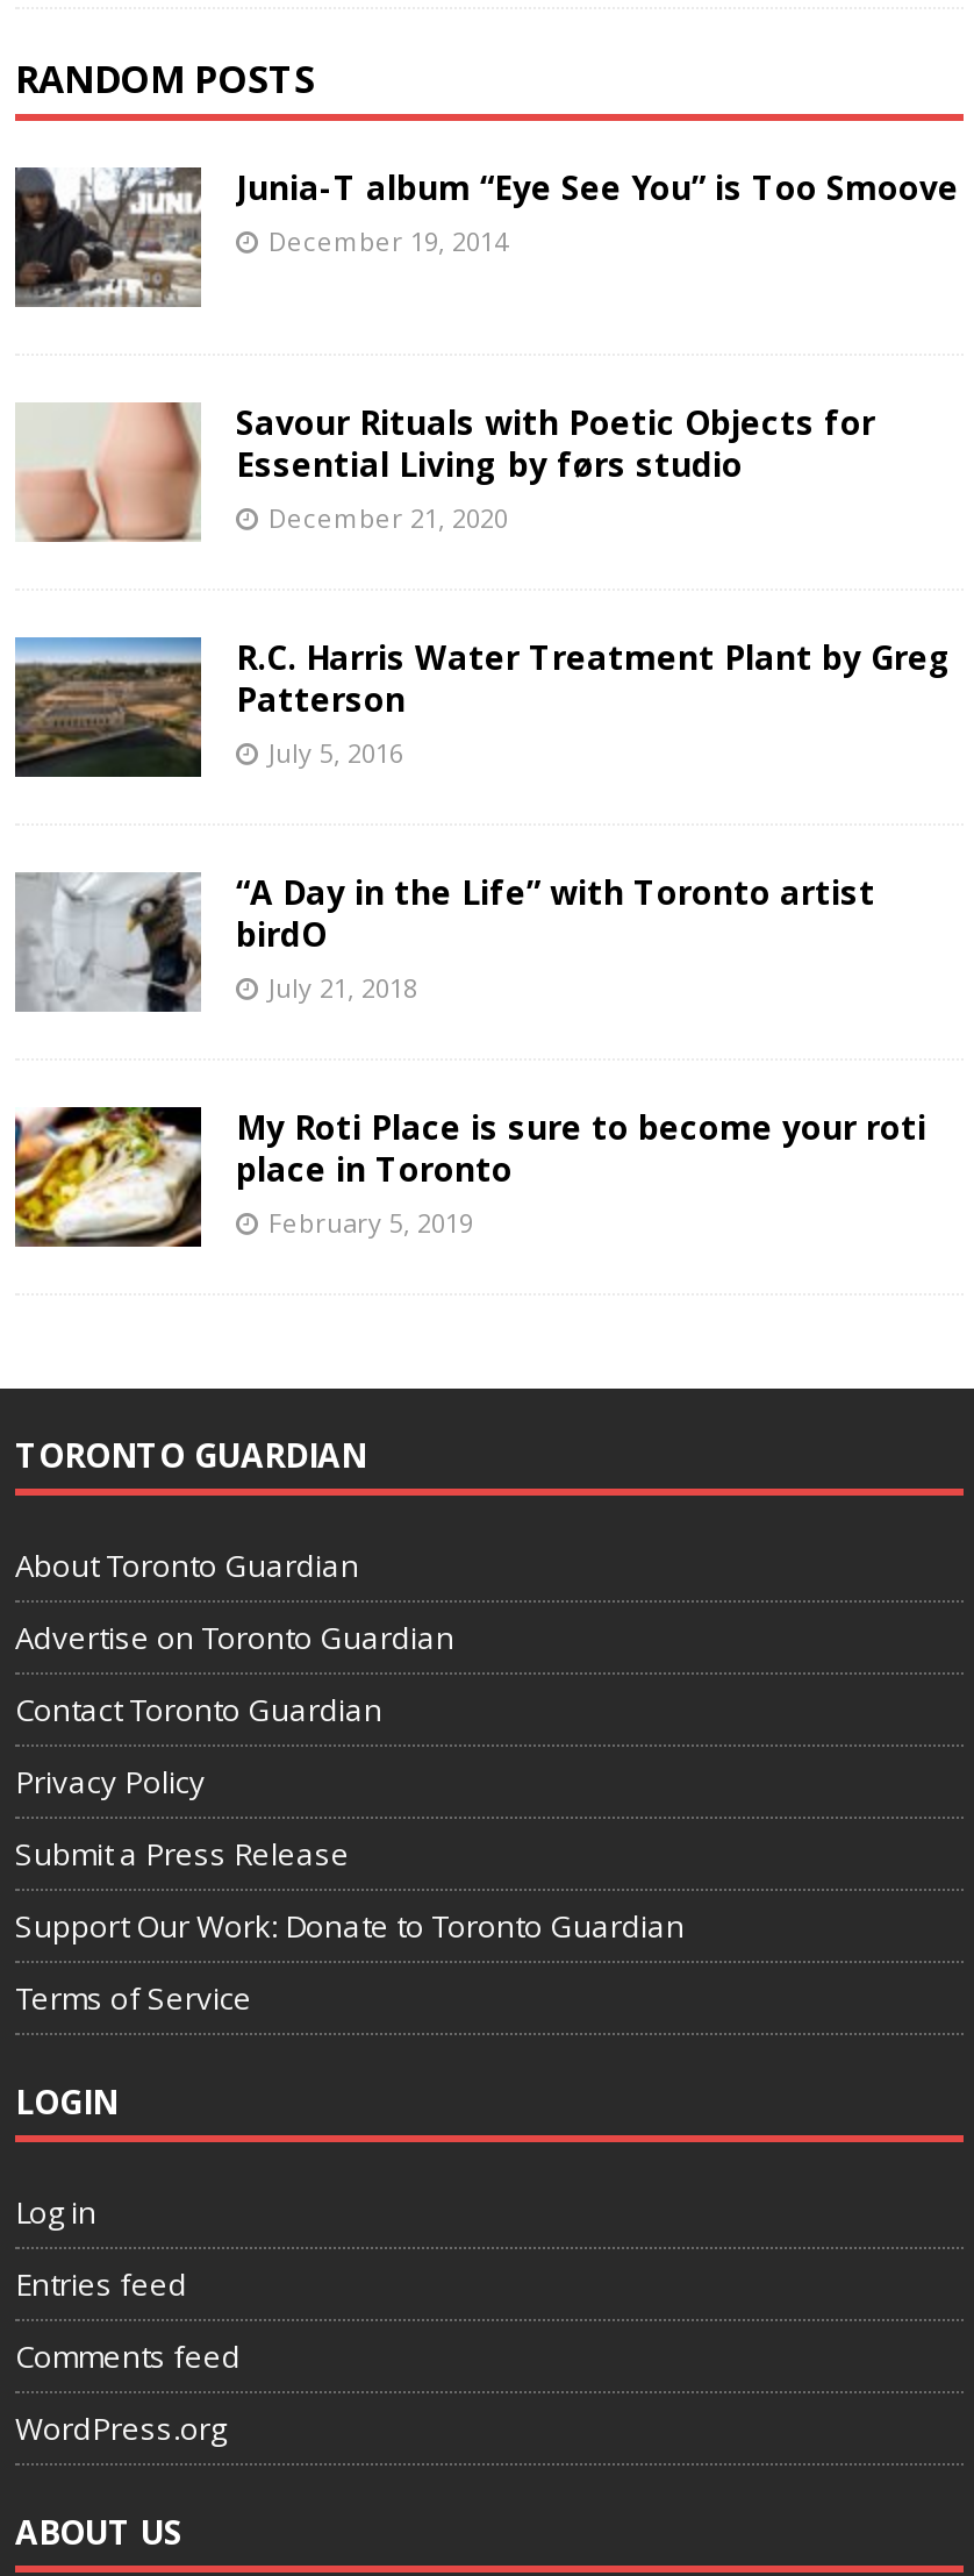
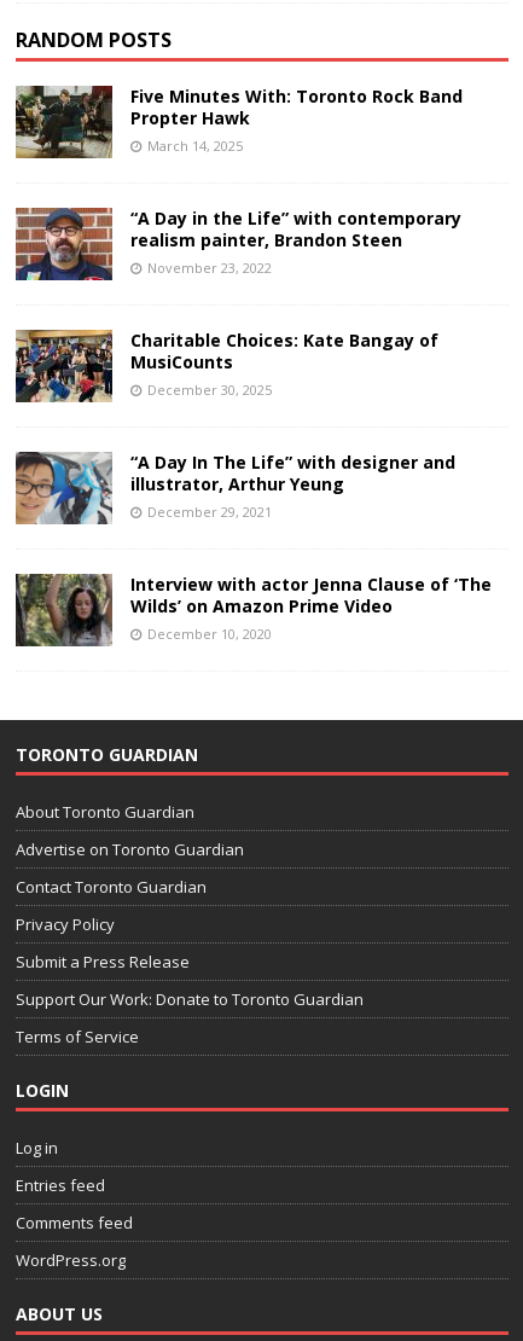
[13,164,959,309] [image] | Junia-T album “Eye See You” is Too Smoove | December 19, 2014 -> [14,84,463,159] [image] | Five Minutes With: Toronto Rock Band | Propter Hawk | March 14, 2025
[15,399,875,544] [image] | Savour Rituals with Poetic Objects for | Essential Living by førs studio | December 21, 2020 -> [14,206,461,281] [image] | “A Day in the Life” with contemporary | realism painter, Brandon Steen | November 23, 2022
[13,634,952,779] [image] | R.C. Harris Water Treatment Plant by Greg | Patterson | July 5, 2016 -> [14,328,438,404] [image] | Charitable Choices: Kate Bangay of | MusiCounts | December 30, 2025
[15,869,875,1014] [image] | “A Day in the Life” with Toronto artist | birdO | July 21, 2018 -> [14,450,455,526] [image] | “A Day In The Life” with designer and | illustrator, Arthur Yeung | December 29, 2021
[13,1104,926,1249] [image] | My Roti Place is sure to become your roti | place in Toronto | February 5, 2019 -> [14,572,492,648] [image] | Interview with actor Jenna Clause of ‘The | Wilds’ on Amazon Prime Video | December 10, 2020

